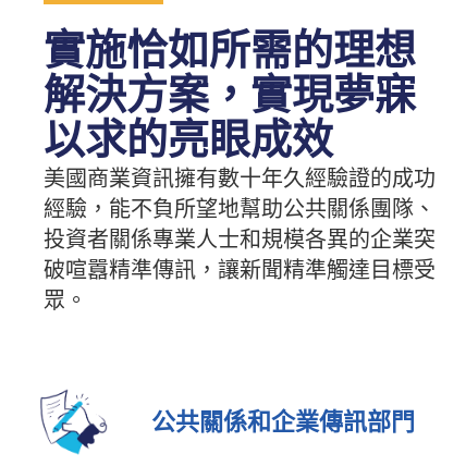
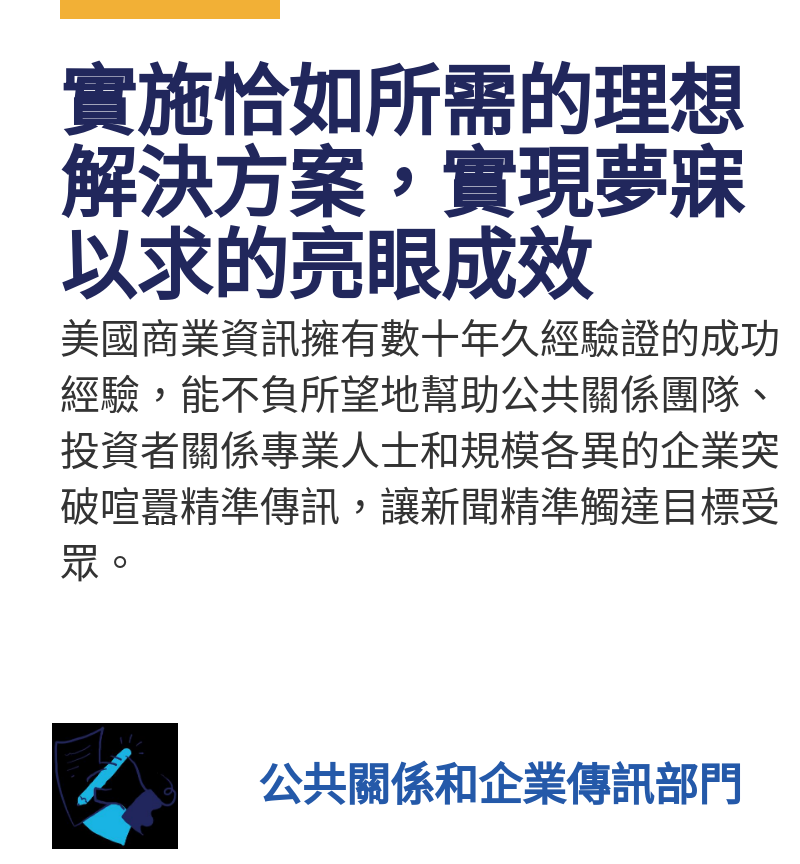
[39,388,108,456] [image] -> [50,721,180,851] [image]

